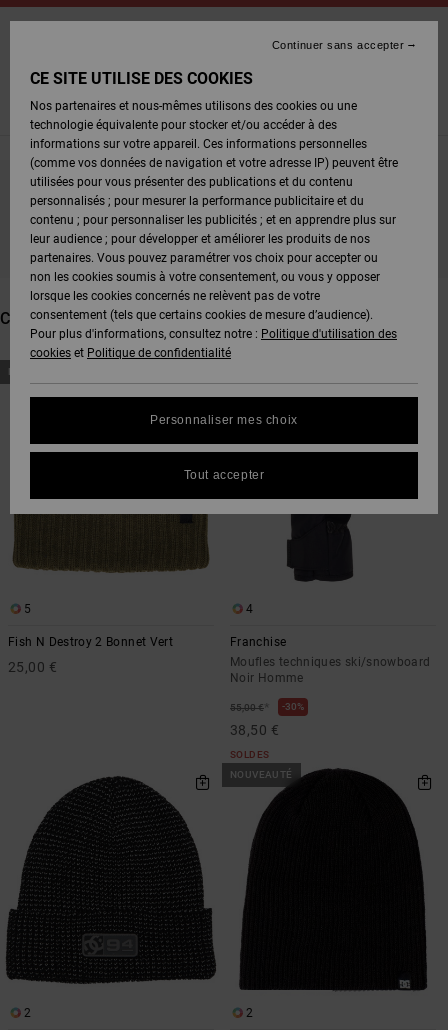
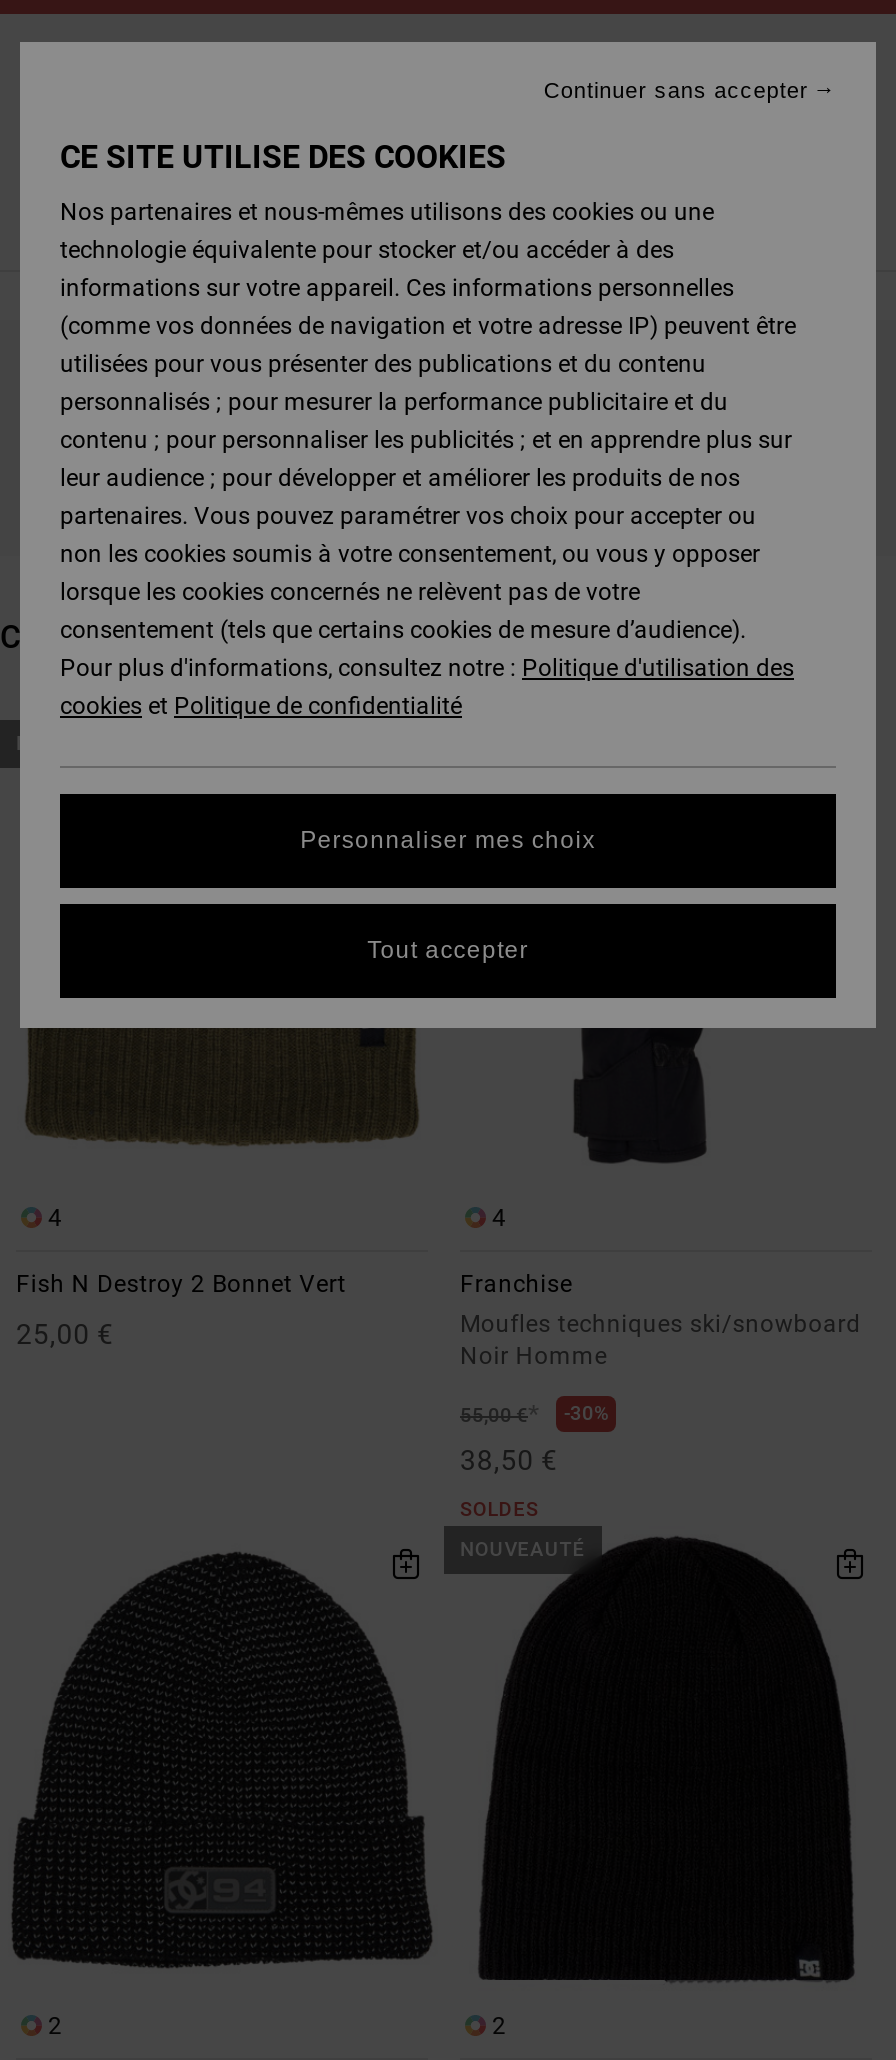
[24,602,31,616] 5 -> [48,1204,63,1232] 4

